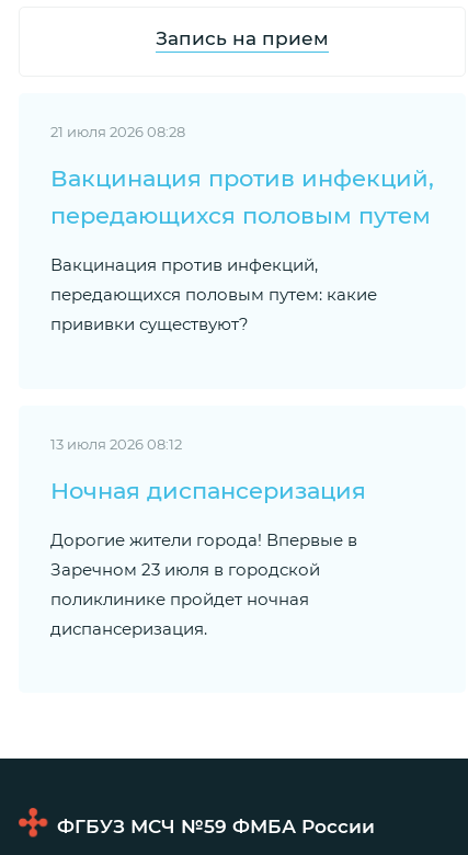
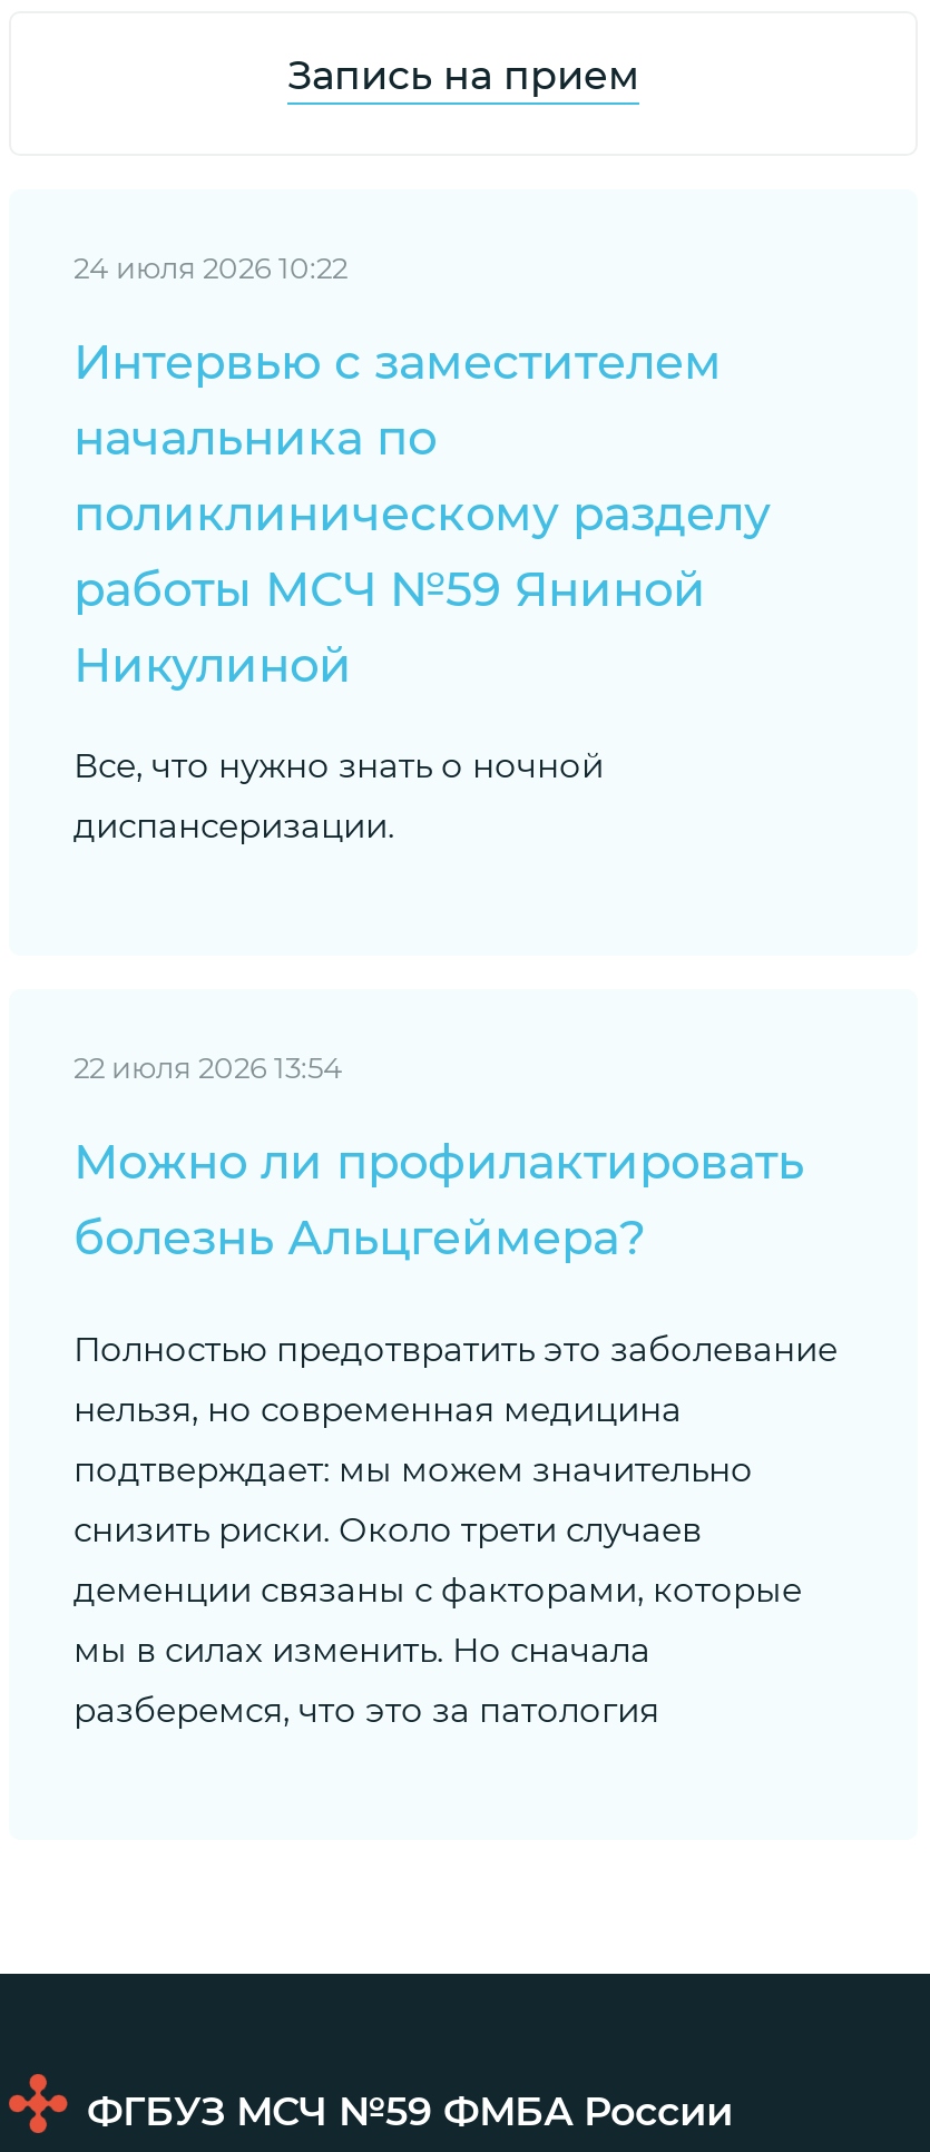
[50,124,434,334] 21 июля 2026 08:28 | Вакцинация против инфекций, | передающихся половым путем | Вакцинация против инфекций, | передающихся половым путем: какие | прививки существуют? -> [74,252,771,844] 24 июля 2026 10:22 | Интервью с заместителем | начальника по | поликлиническому разделу | работы МСЧ №59 Яниной | Никулиной | Все, что нужно знать о ночной | диспансеризации.
[50,436,366,638] 13 июля 2026 08:12 | Ночная диспансеризация | Дорогие жители города! Впервые в | Заречном 23 июля в городской | поликлинике пройдет ночная | диспансеризация. -> [74,1052,838,1729] 22 июля 2026 13:54 | Можно ли профилактировать | болезнь Альцгеймера? | Полностью предотвратить это заболевание | нельзя, но современная медицина | подтверждает: мы можем значительно | снизить риски. Около трети случаев | деменции связаны с факторами, которые | мы в силах изменить. Но сначала | разберемся, что это за патология

